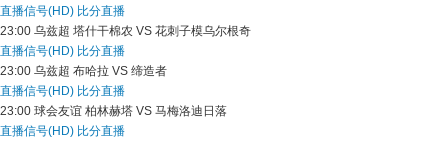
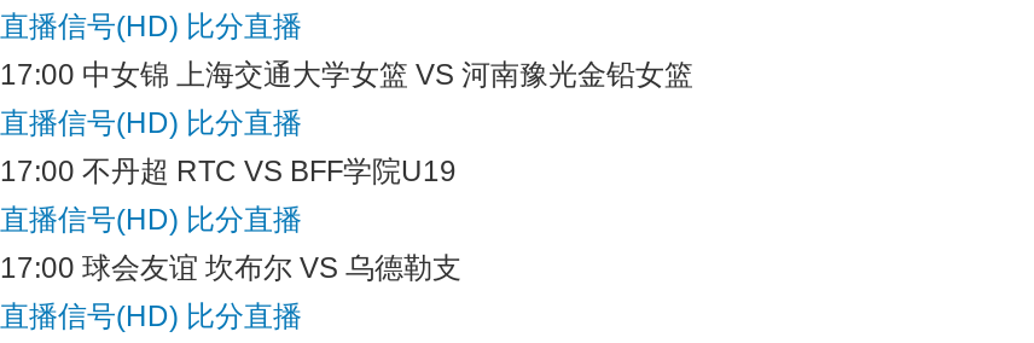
[0,24,251,38] 23:00 乌兹超塔什干棉农 VS 花刺子模乌尔根奇 -> [0,58,693,92] 17:00 中女锦上海交通大学女篮 VS 河南豫光金铅女篮
[0,64,167,78] 23:00 乌兹超布哈拉 VS 缔造者 -> [0,155,457,188] 17:00 不丹超RTC VS BFF学院U19
[0,104,227,118] 23:00 球会友谊柏林赫塔 VS 马梅洛迪日落 -> [0,251,461,285] 17:00 球会友谊坎布尔 VS 乌德勒支

